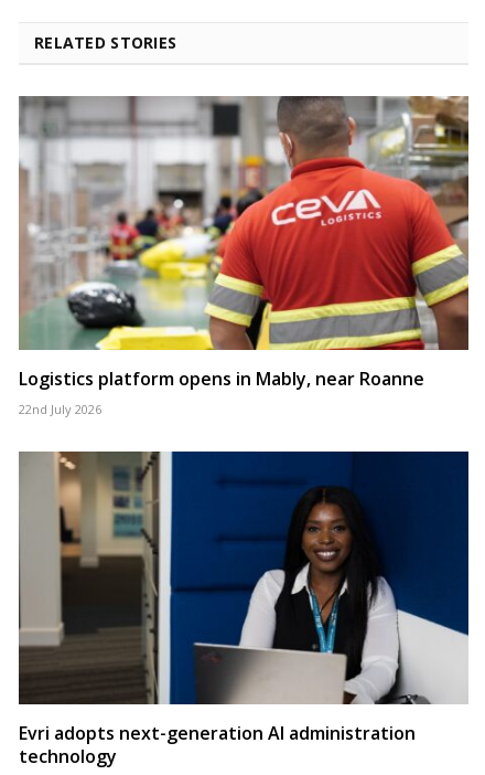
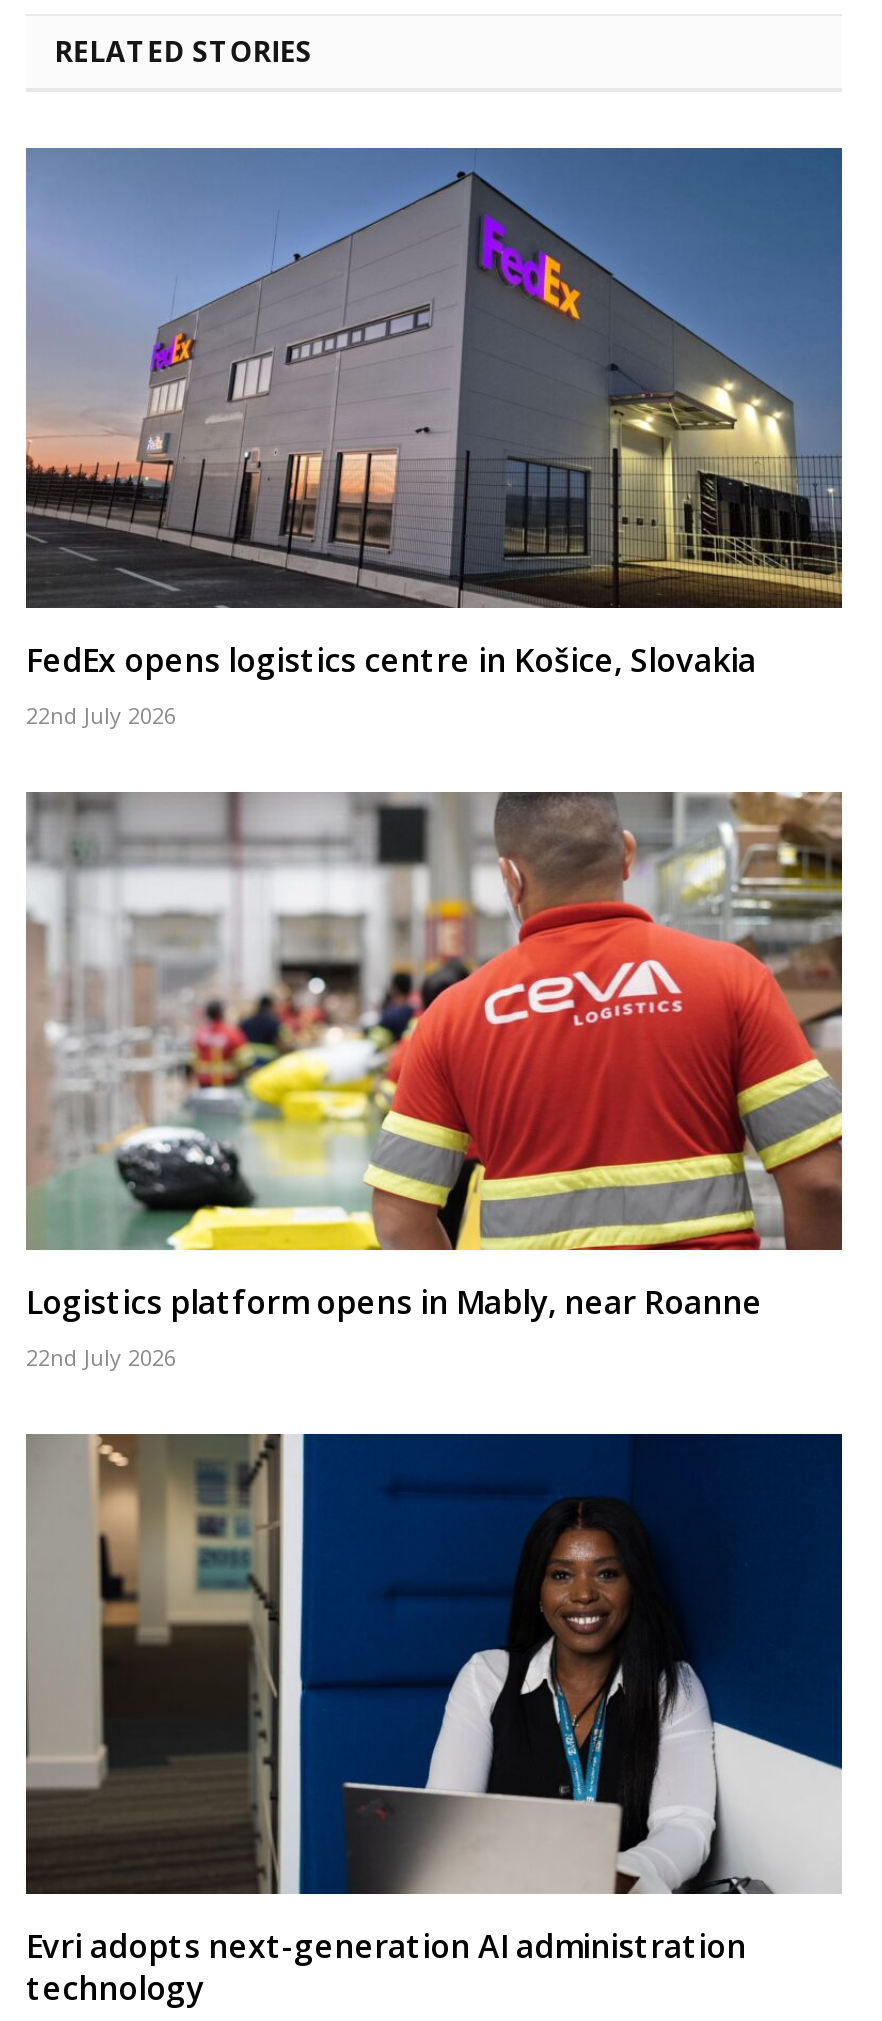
none -> [24,146,844,729] [image] | FedEx opens logistics centre in Košice, Slovakia | 22nd July 2026

